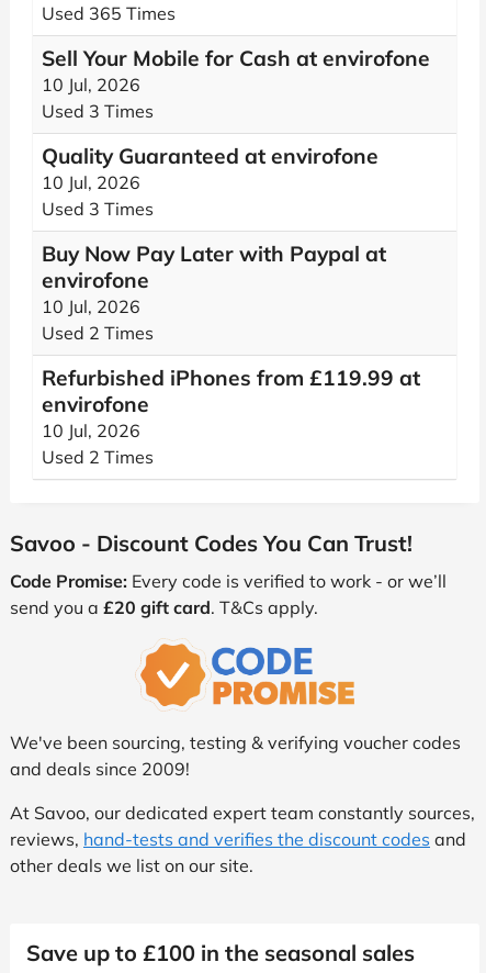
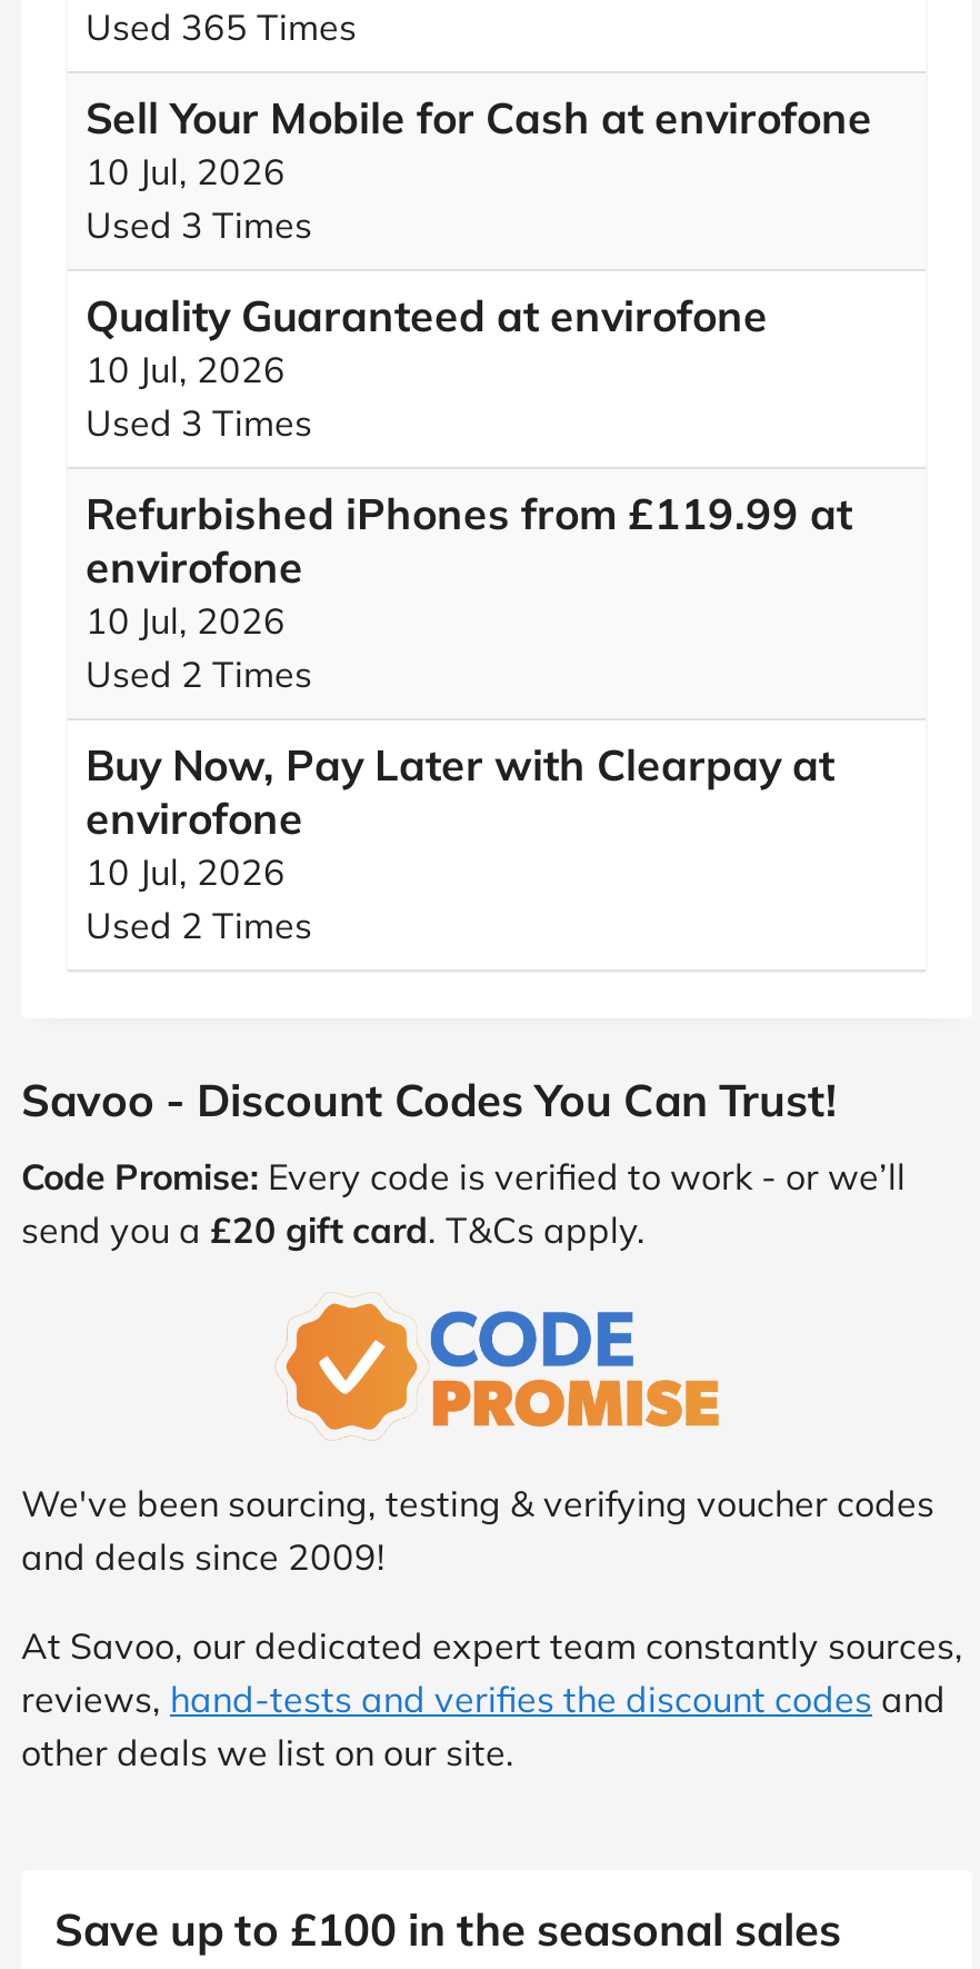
[42,241,386,267] Buy Now Pay Later with Paypal at -> none
none -> [86,738,834,792] Buy Now, Pay Later with Clearpay at
moved [42,365,420,391] -> [86,487,852,540]: Refurbished iPhones from £119.99 at

